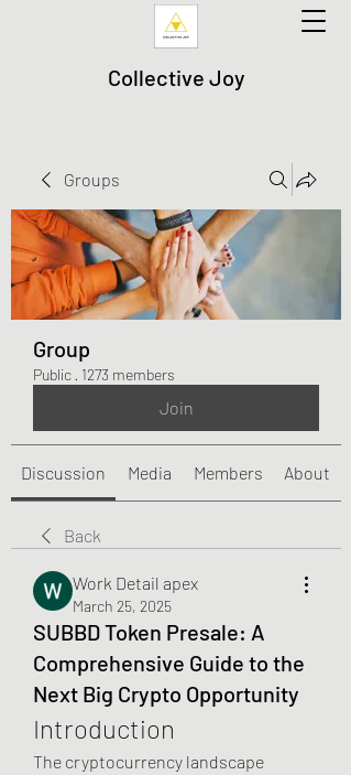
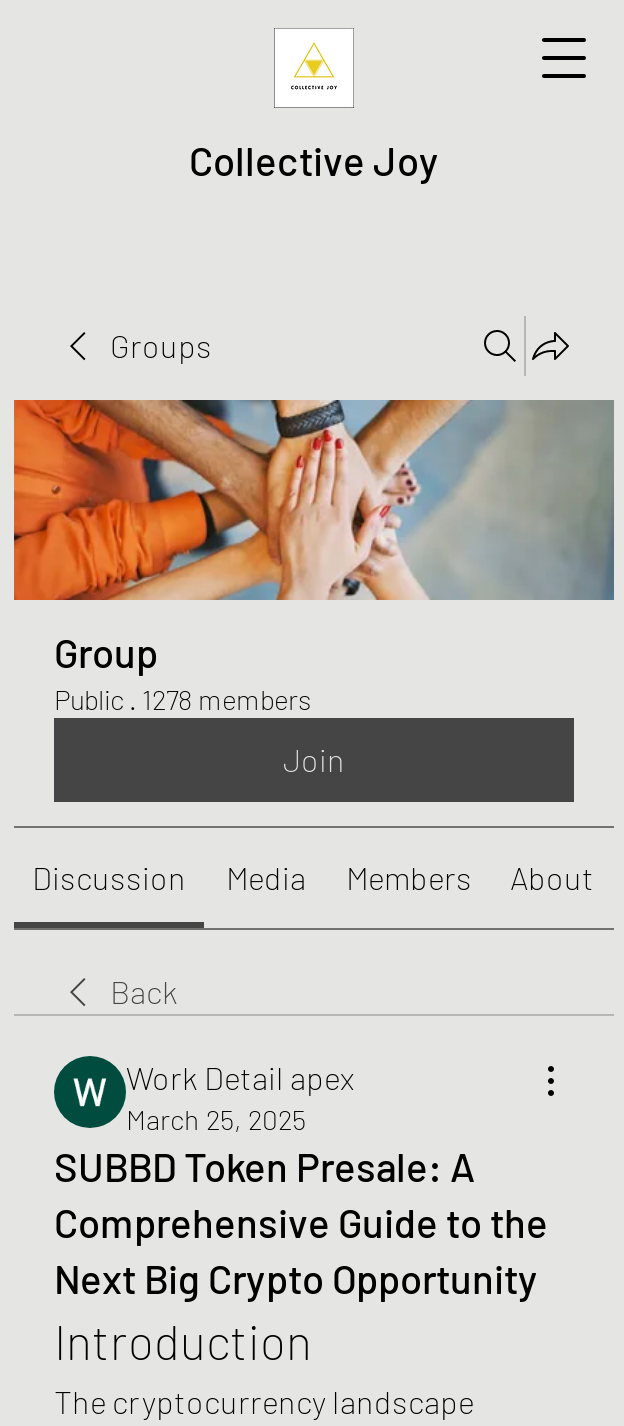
[33,365,175,384] Public 1273 members -> [54,682,312,716] Public 1278 members

